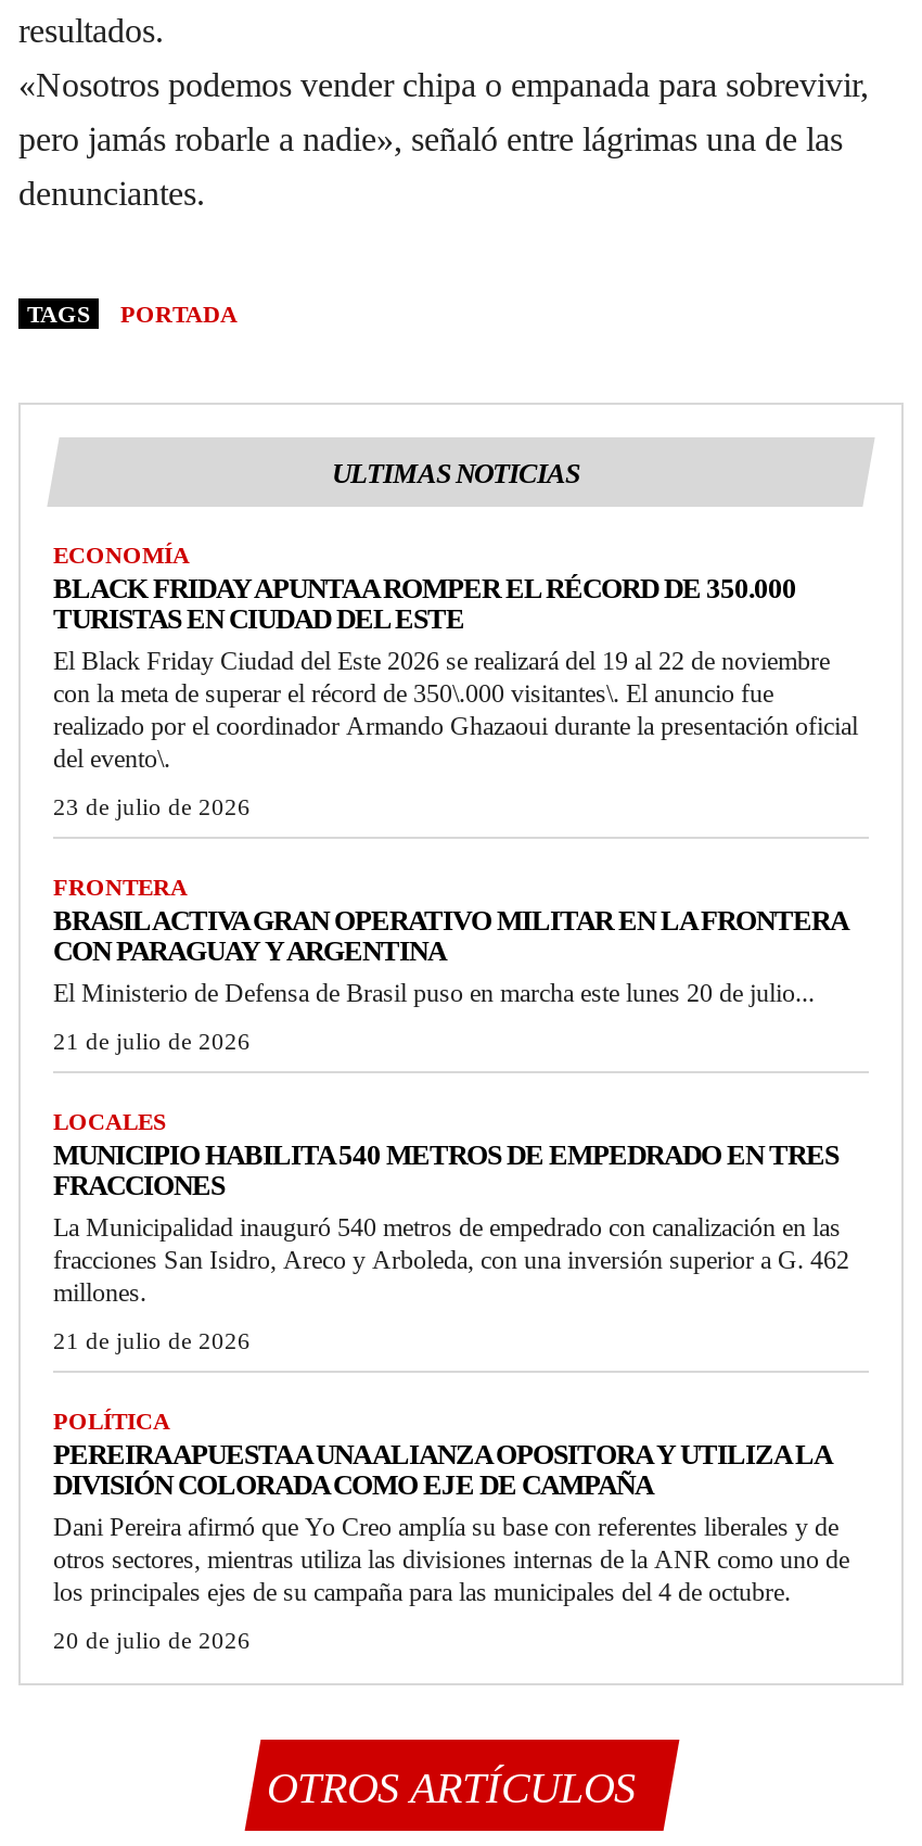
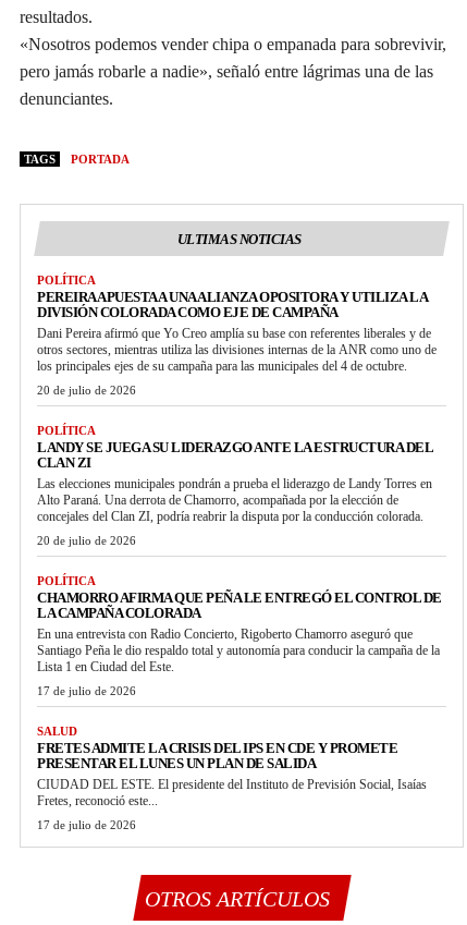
[53,541,858,1352] ECONOMÍA | BLACK FRIDAY APUNTA A ROMPER EL RÉCORD DE 350.000 | TURISTAS EN CIUDAD DEL ESTE | El Black Friday Ciudad del Este 2026 se realizará del 19 al 22 de noviembre | con la meta de superar el récord de 350\.000 visitantes\. El anuncio fue | realizado por el coordinador Armando Ghazaoui durante la presentación oficial | del evento\. | 23 de julio de 2026 | FRONTERA | BRASIL ACTIVA GRAN OPERATIVO MILITAR EN LA FRONTERA | CON PARAGUAY Y ARGENTINA | El Ministerio de Defensa de Brasil puso en marcha este lunes 20 de julio... | 21 de julio de 2026 | LOCALES | MUNICIPIO HABILITA 540 METROS DE EMPEDRADO EN TRES | FRACCIONES | La Municipalidad inauguró 540 metros de empedrado con canalización en las | fracciones San Isidro, Areco y Arboleda, con una inversión superior a G. 462 | millones. | 21 de julio de 2026 -> none
moved [53,1407,849,1652] -> [37,273,437,396]: POLÍTICA | PEREIRA APUESTA A UNA ALIANZA OPOSITORA Y UTILIZA LA | DIVISIÓN COLORADA COMO EJE DE CAMPAÑA | Dani Pereira afirmó que Yo Creo amplía su base con referentes liberales y de | otros sectores, mientras utiliza las divisiones internas de la ANR como uno de | los principales ejes de su campaña para las municipales del 4 de octubre. | 20 de julio de 2026
none -> [37,423,441,831] POLÍTICA | LANDY SE JUEGA SU LIDERAZGO ANTE LA ESTRUCTURA DEL | CLAN ZI | Las elecciones municipales pondrán a prueba el liderazgo de Landy Torres en | Alto Paraná. Una derrota de Chamorro, acompañada por la elección de | concejales del Clan ZI, podría reabrir la disputa por la conducción colorada. | 20 de julio de 2026 | POLÍTICA | CHAMORRO AFIRMA QUE PEÑA LE ENTREGÓ EL CONTROL DE | LA CAMPAÑA COLORADA | En una entrevista con Radio Concierto, Rigoberto Chamorro aseguró que | Santiago Peña le dio respaldo total y autonomía para conducir la campaña de la | Lista 1 en Ciudad del Este. | 17 de julio de 2026 | SALUD | FRETES ADMITE LA CRISIS DEL IPS EN CDE Y PROMETE | PRESENTAR EL LUNES UN PLAN DE SALIDA | CIUDAD DEL ESTE. El presidente del Instituto de Previsión Social, Isaías | Fretes, reconoció este... | 17 de julio de 2026

